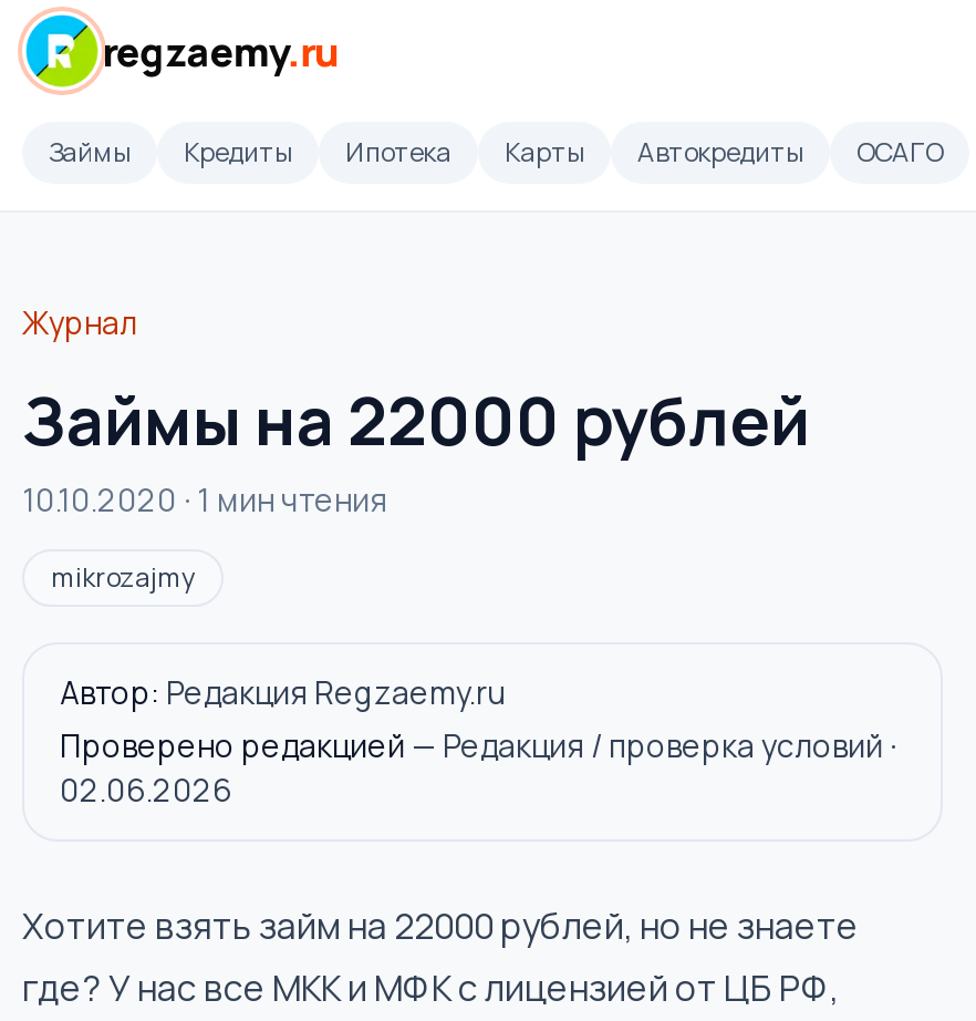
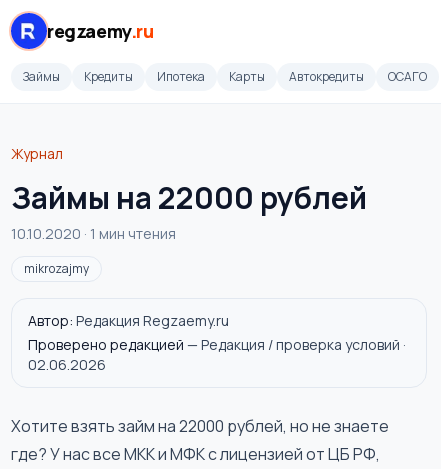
[22,11,95,91] [image] -> [10,12,44,50] [image]

